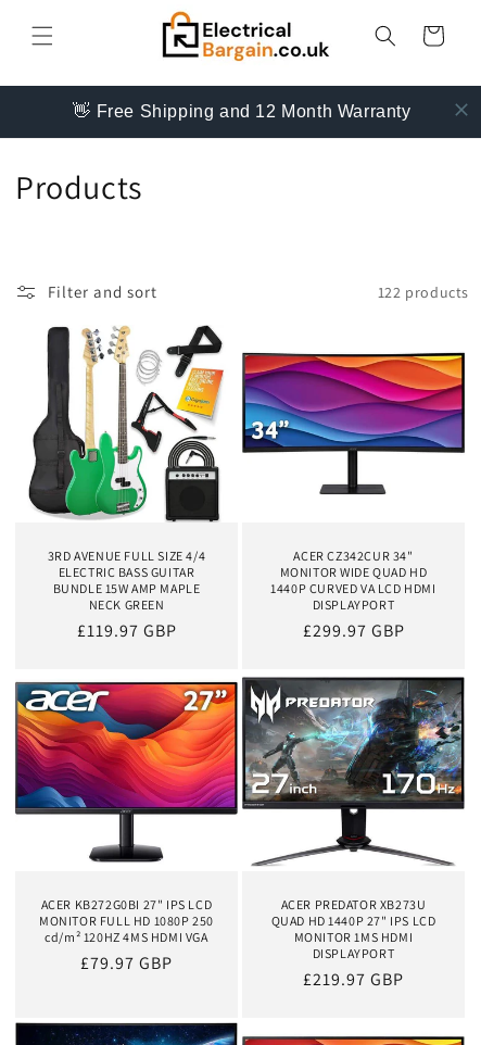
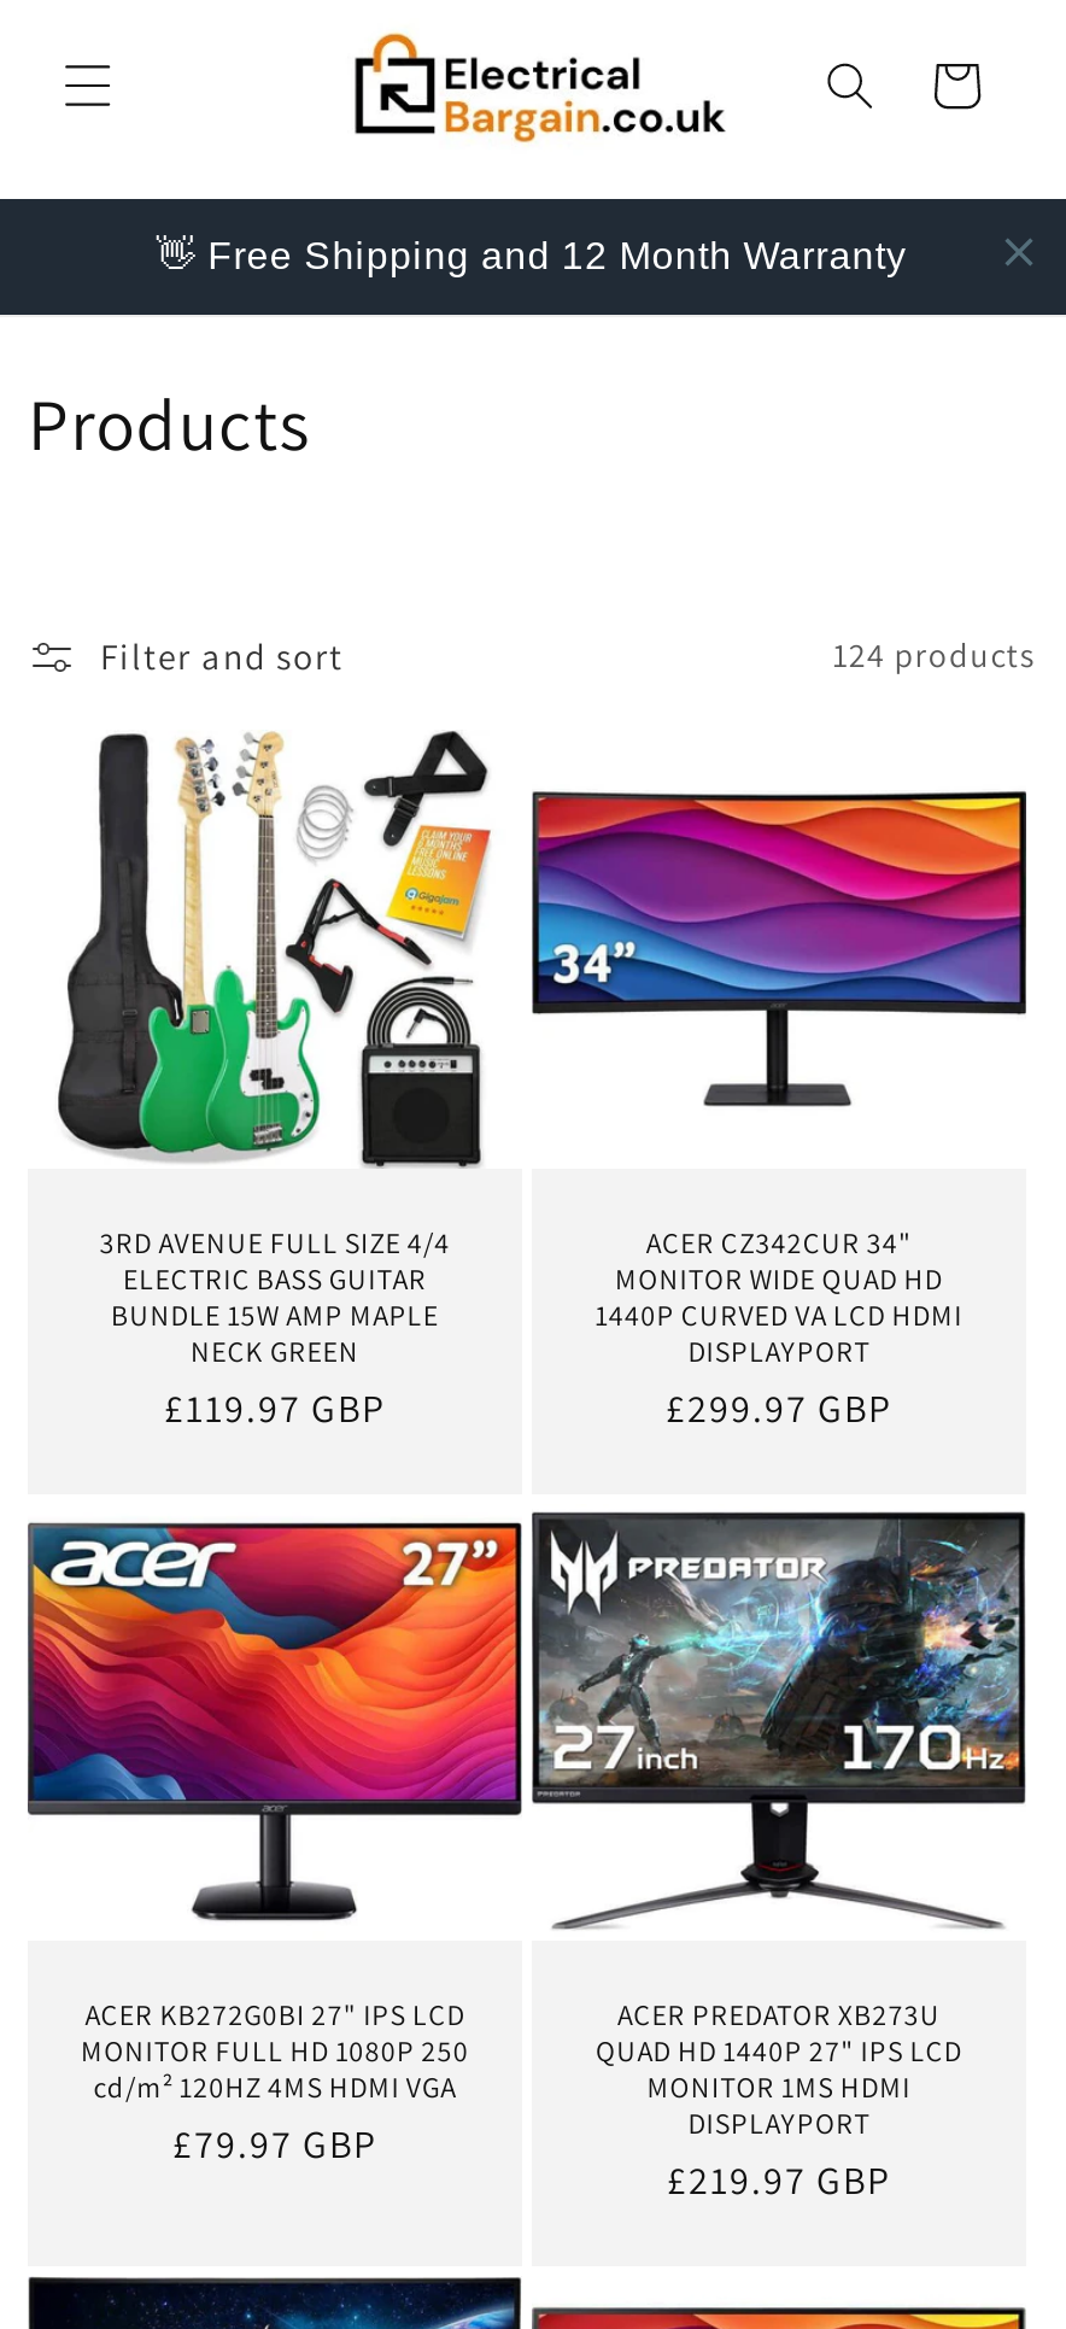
[378,282,469,301] 122 products -> [833,634,1036,678] 124 products

